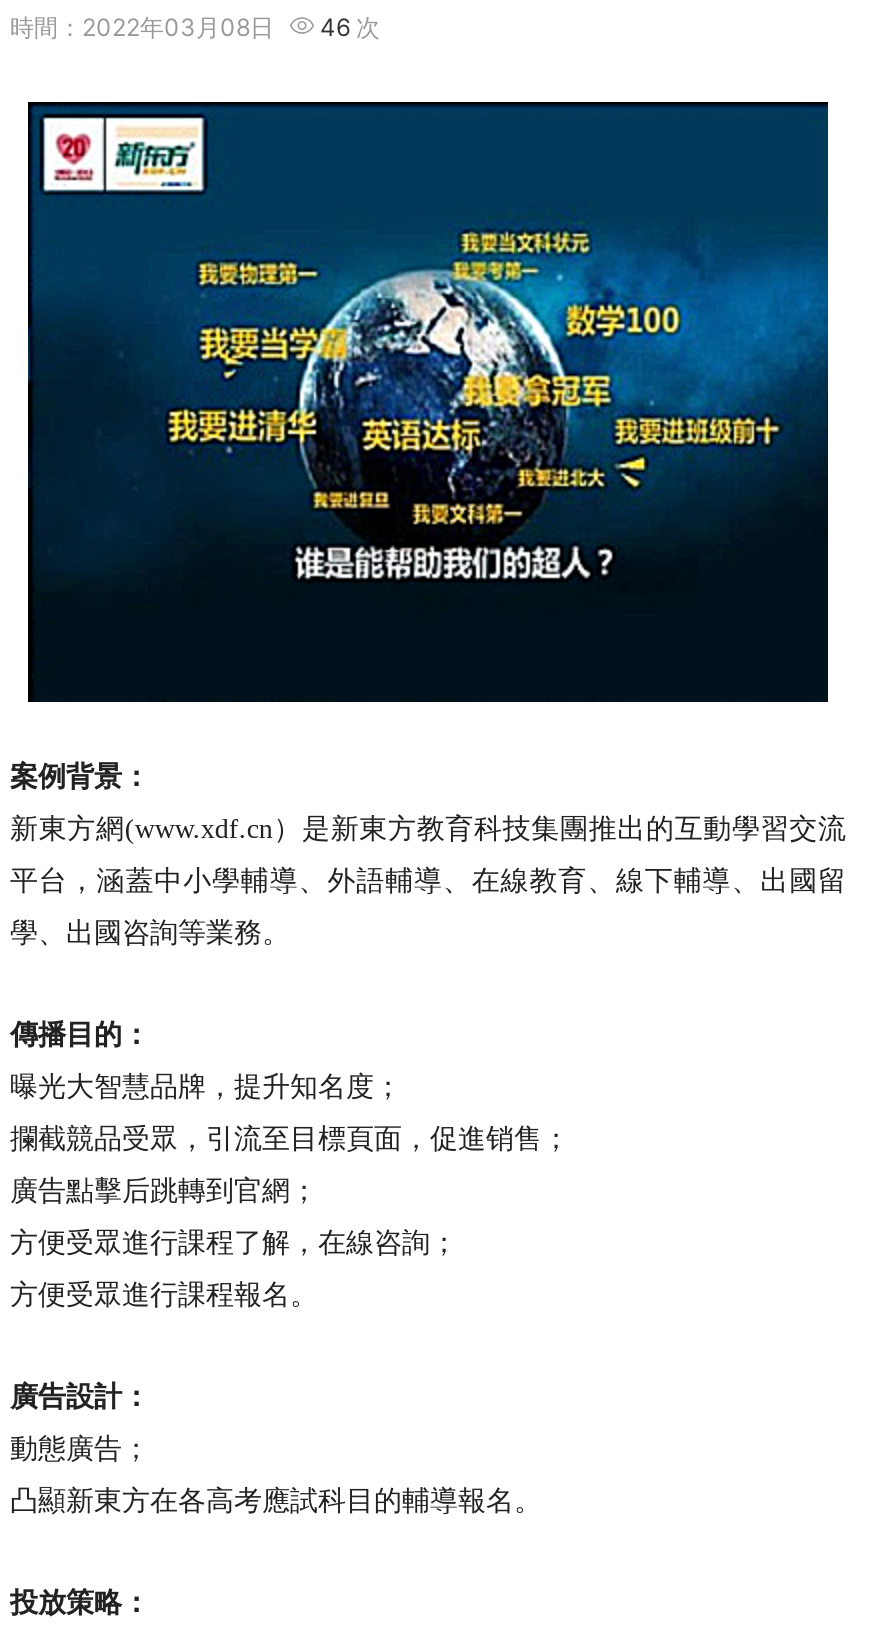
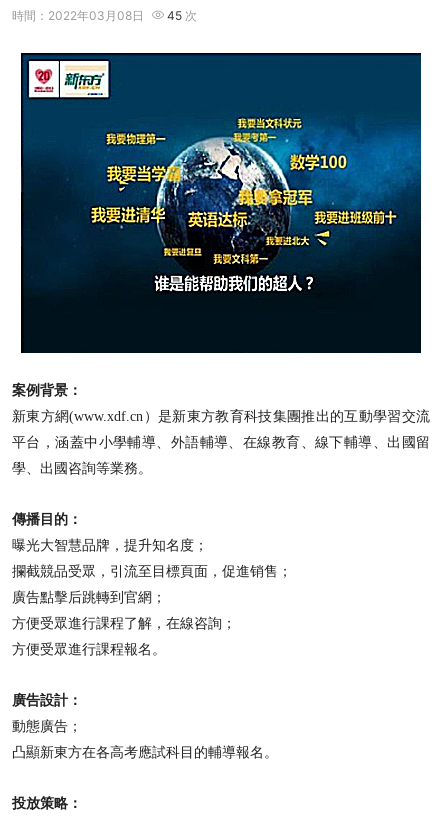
[10,12,380,42] 時間：2022年03月08日 46 次 -> [12,8,197,23] 時間：2022年03月08日 45 次

